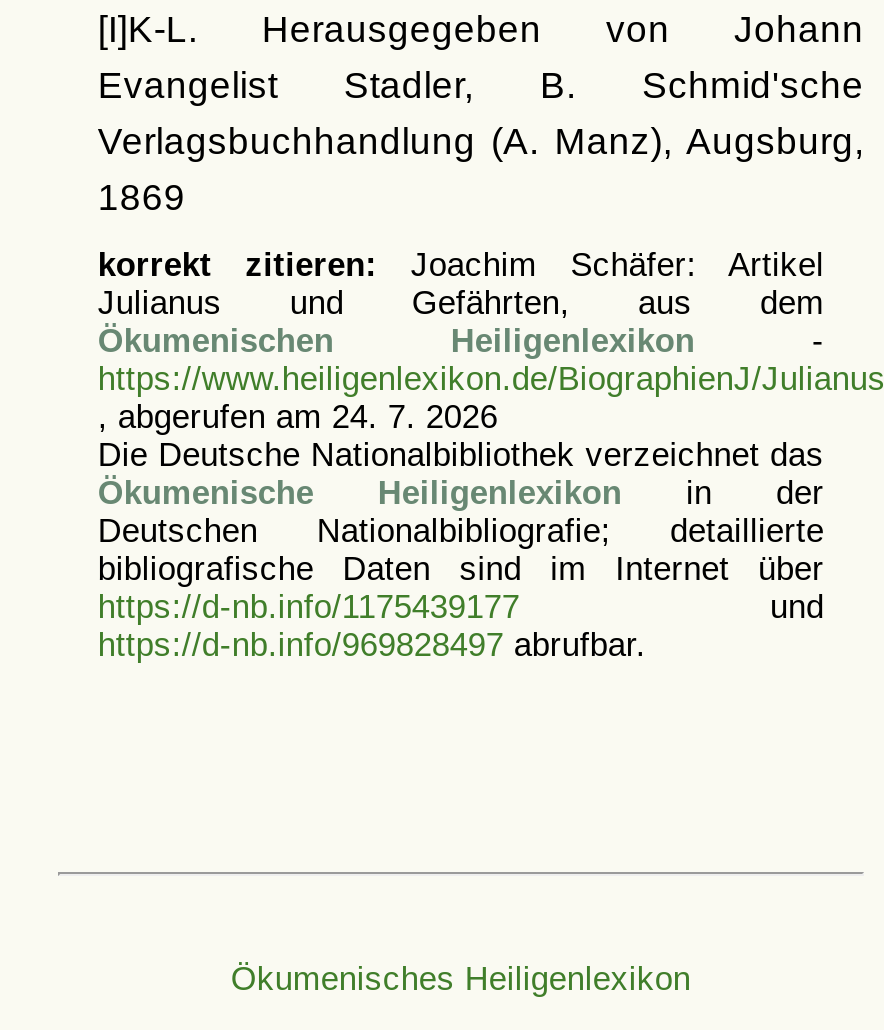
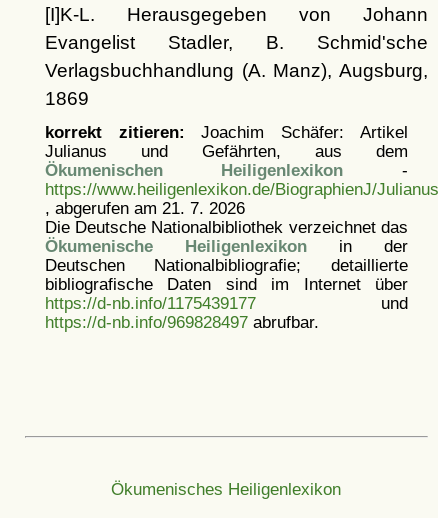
[98,398,498,434] , abgerufen am 24. 7. 2026 -> [45,199,245,217] , abgerufen am 21. 7. 2026

